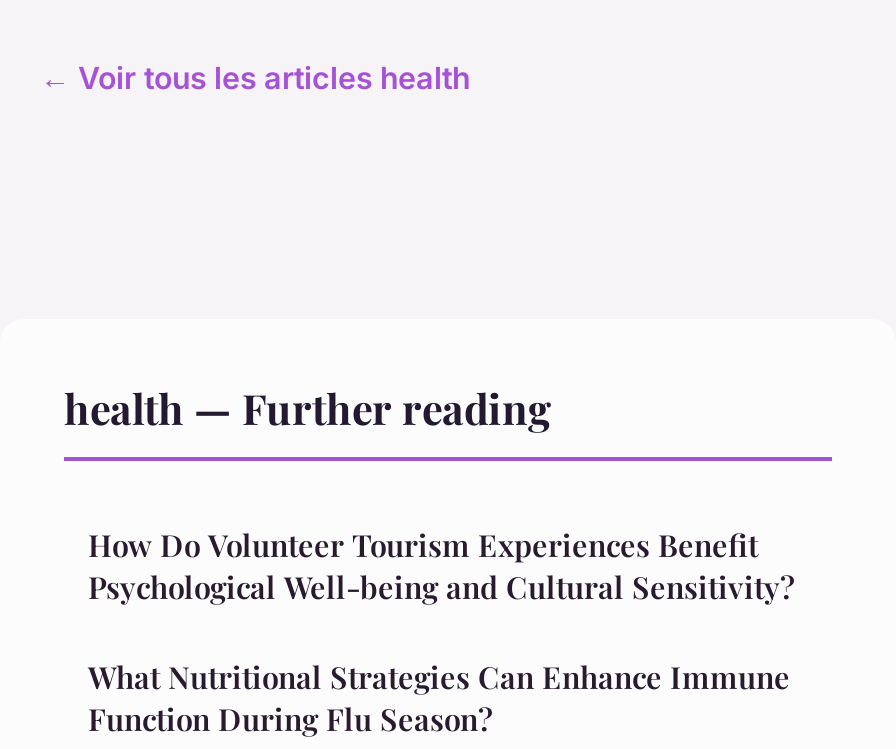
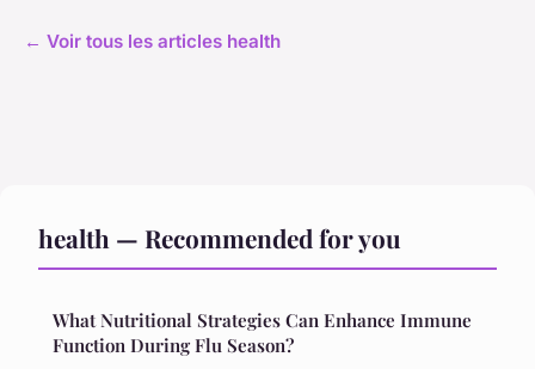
[64,380,794,608] health — Further reading | How Do Volunteer Tourism Experiences Benefit | Psychological Well-being and Cultural Sensitivity? -> [38,221,401,255] health — Recommended for you

